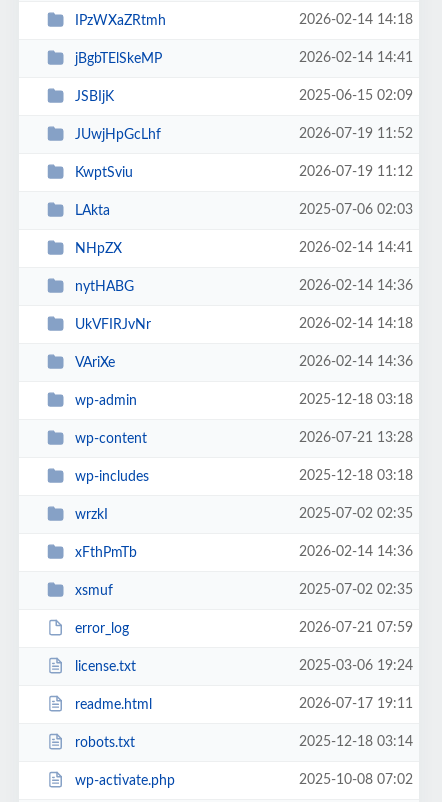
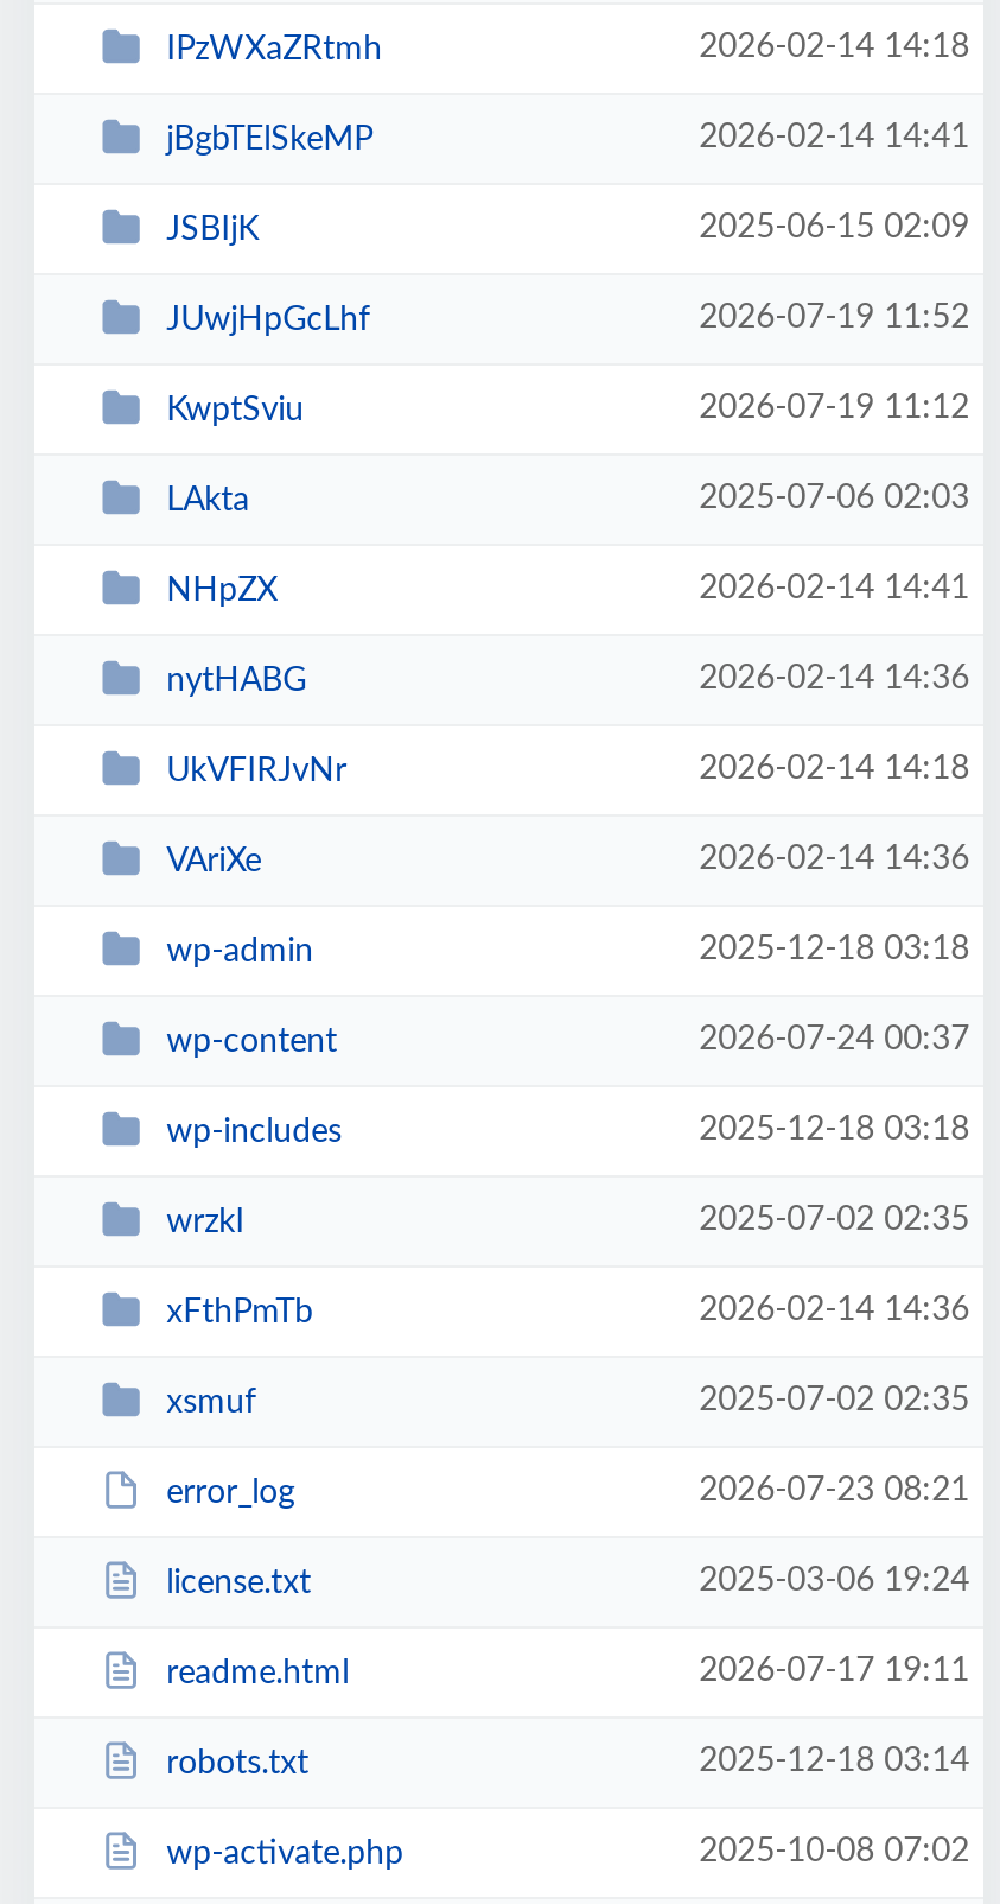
[299,431,413,445] 2026-07-21 13:28 -> [699,1023,969,1056] 2026-07-24 00:37
[299,621,413,635] 2026-07-21 07:59 -> [699,1474,969,1508] 2026-07-23 08:21

